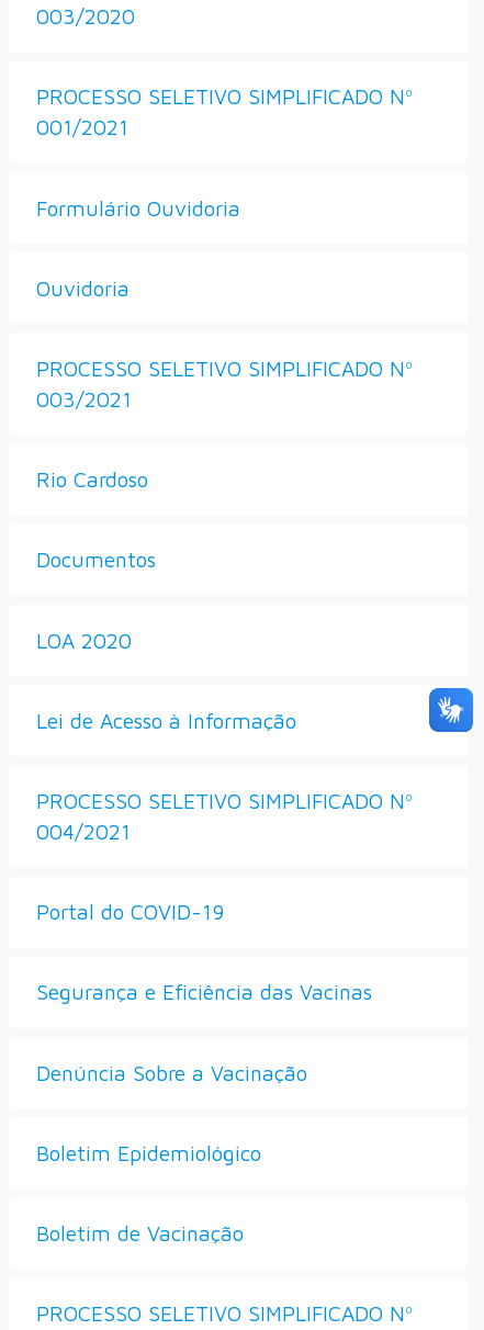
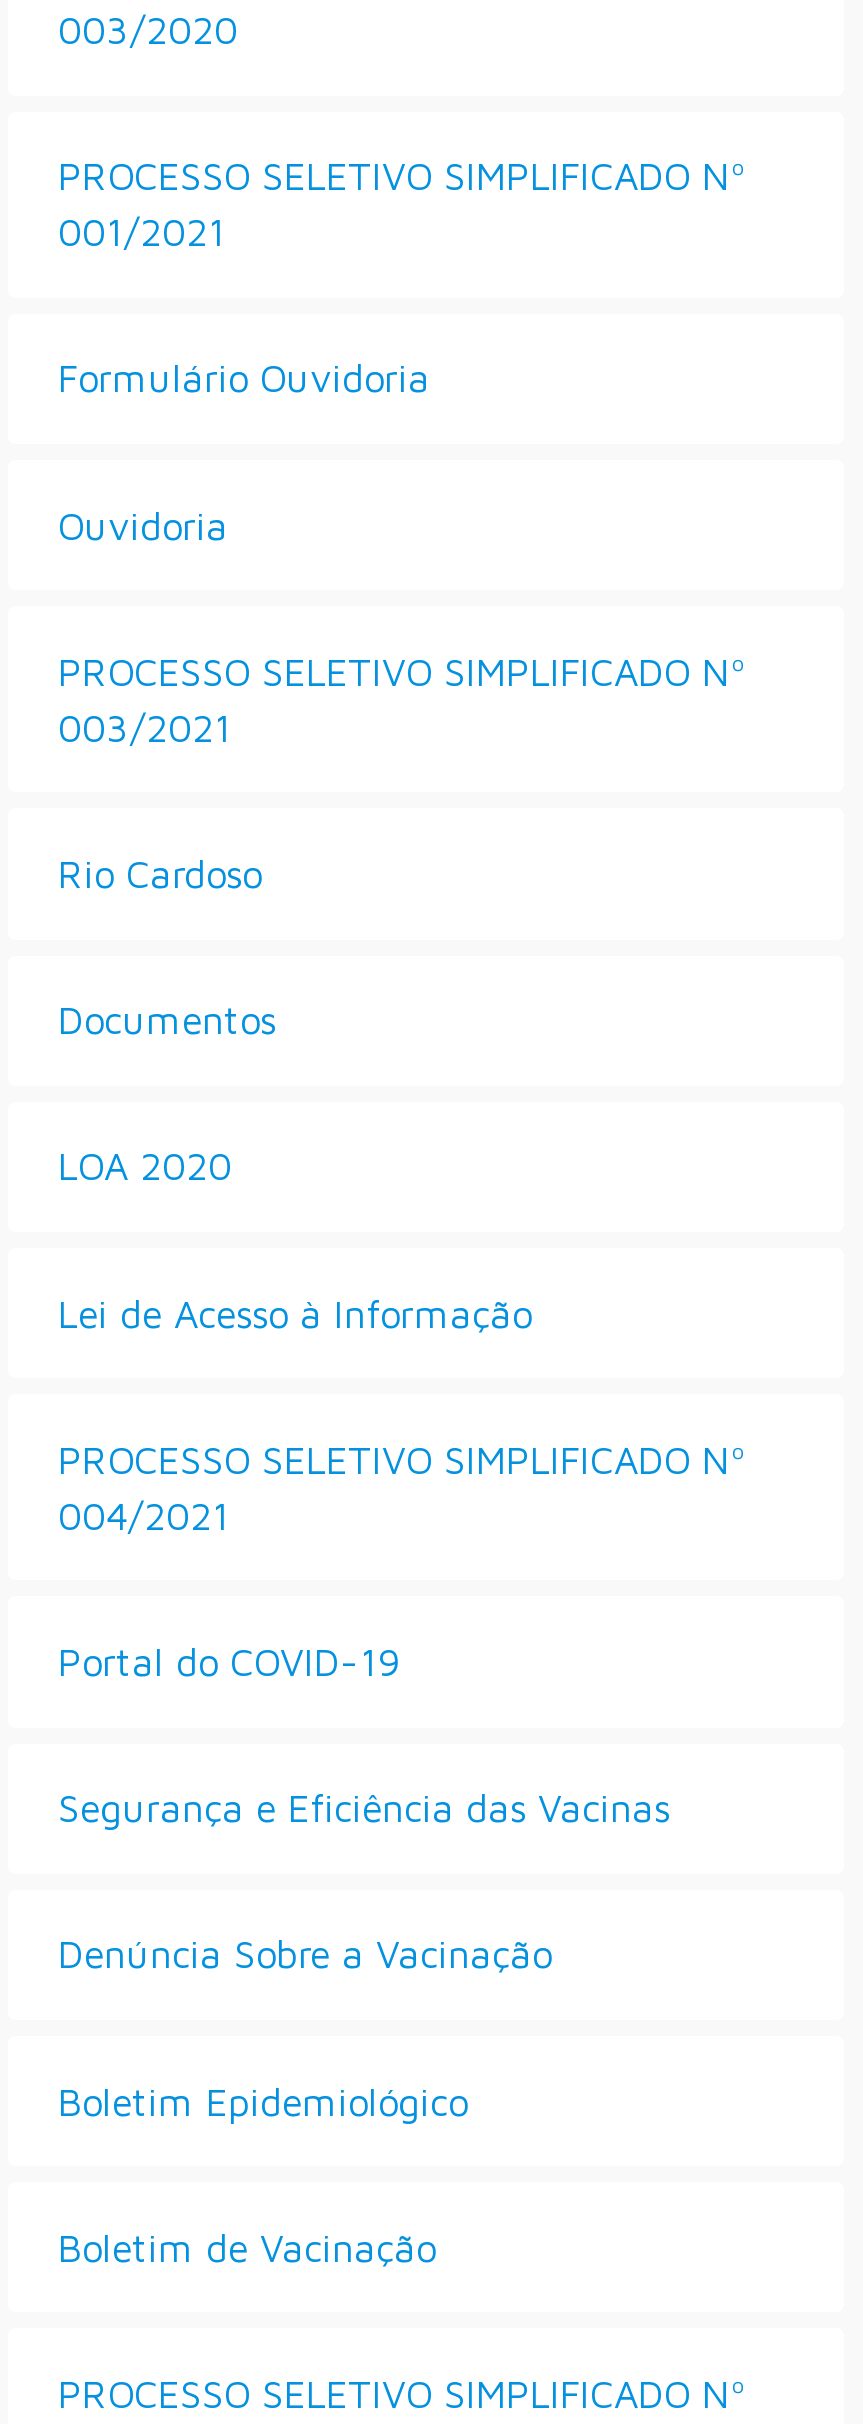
[428,687,474,733] [image] -> none

